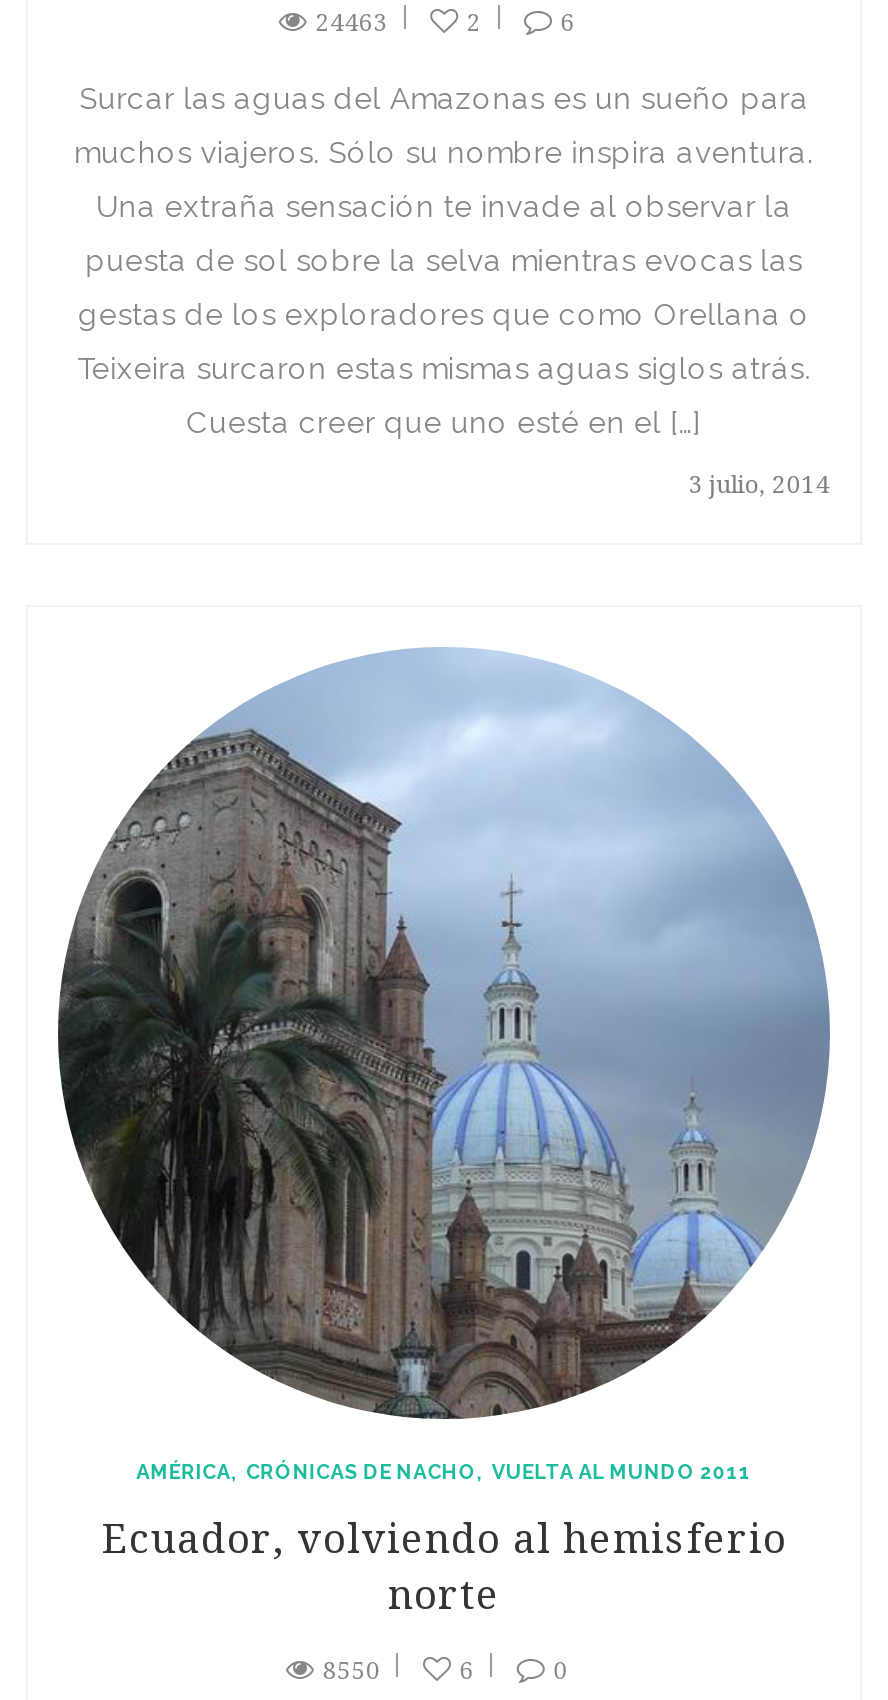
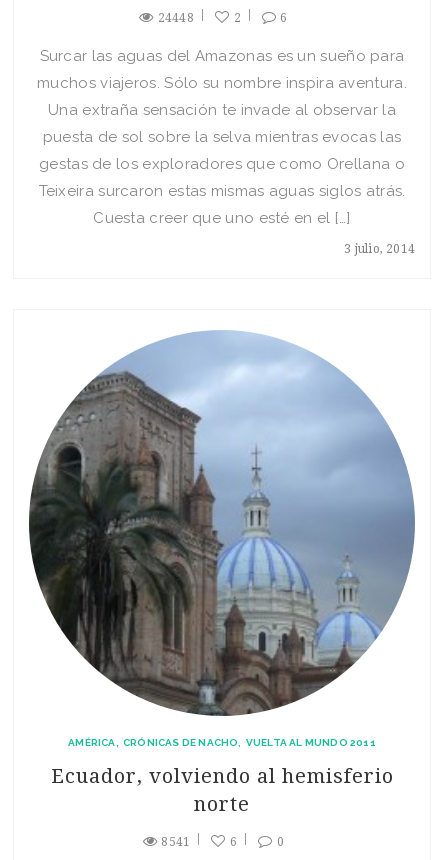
[316,9,388,37] 24463 -> [158,11,194,25] 24448
[323,1657,381,1685] 8550 -> [161,835,190,849] 8541

